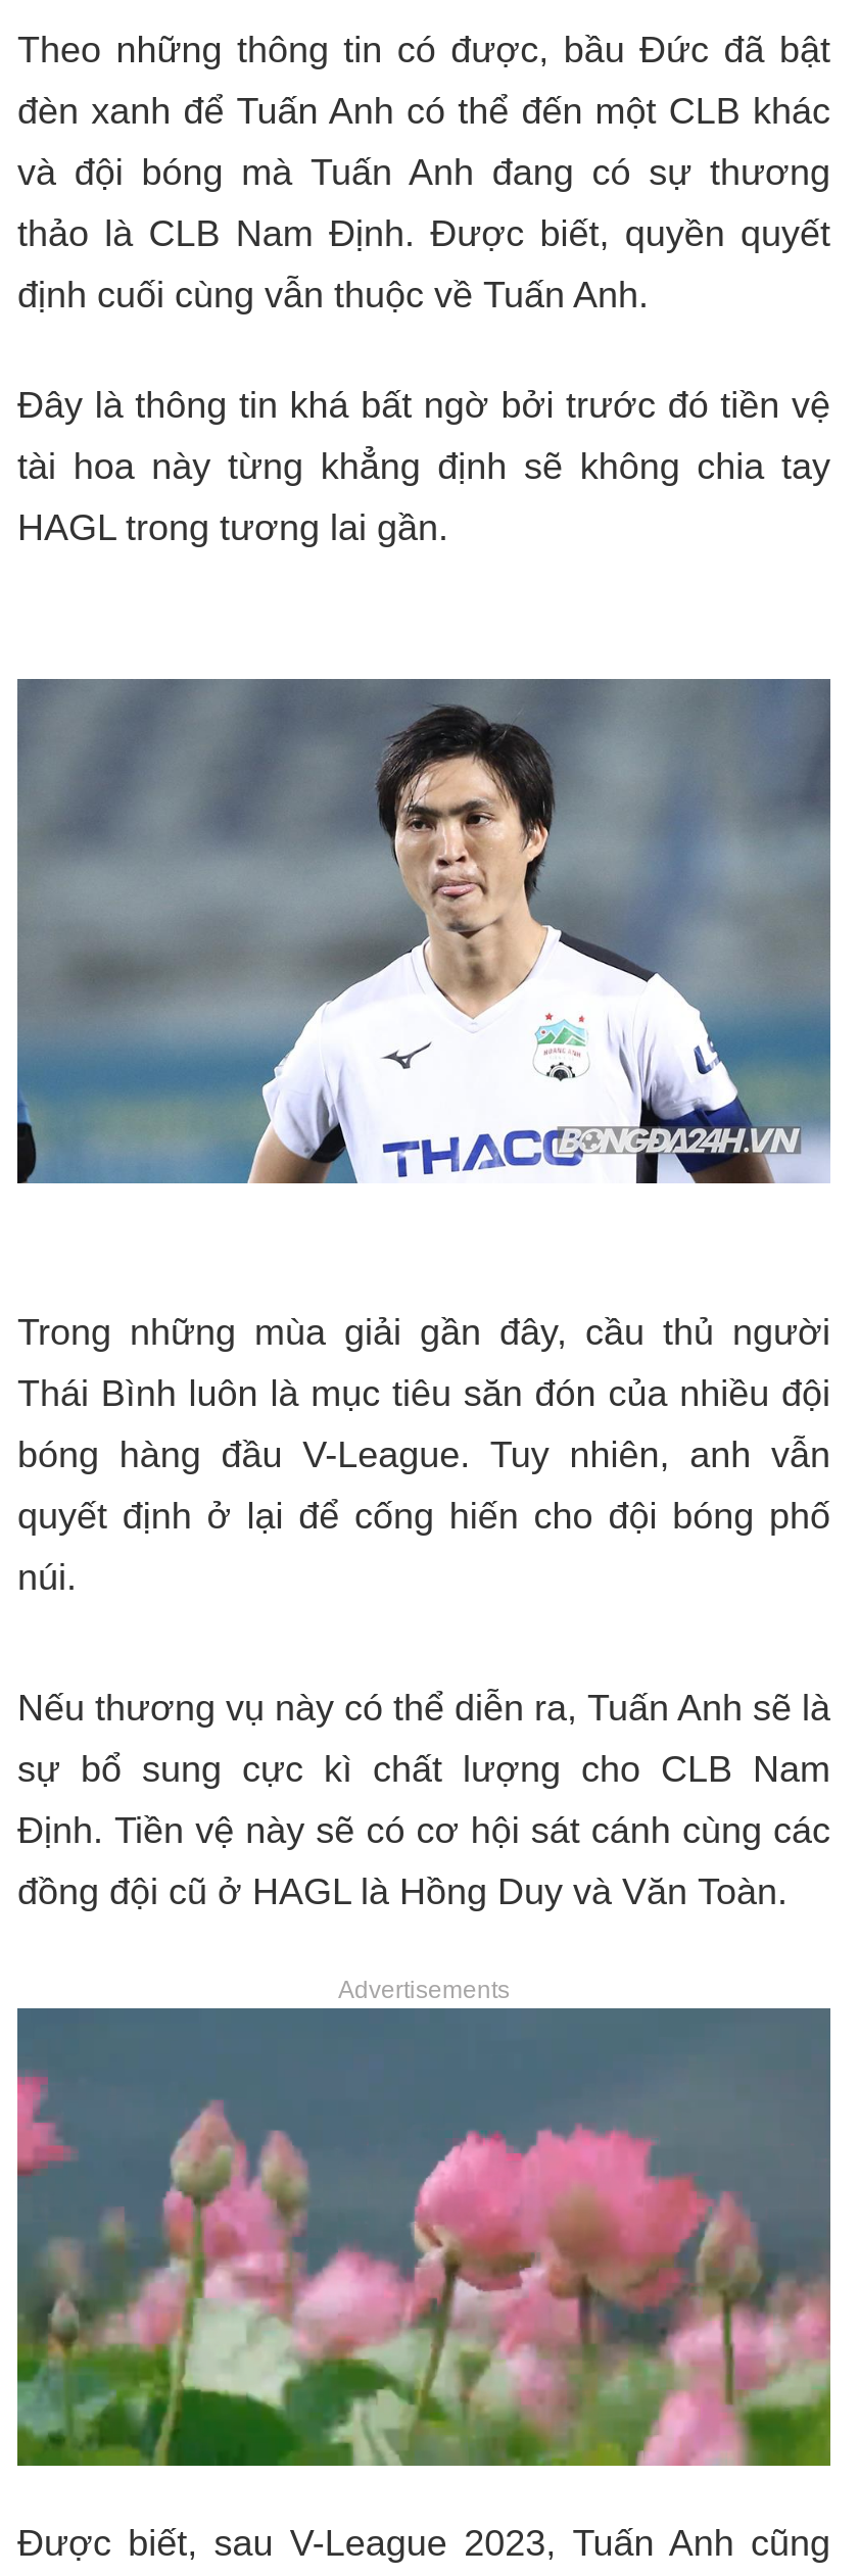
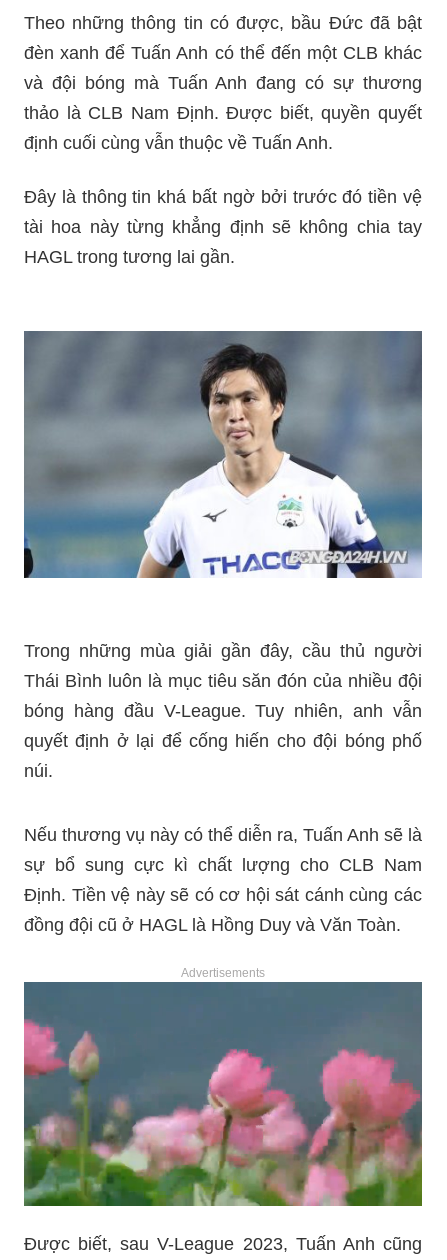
[15,2072,830,2468] [image] -> [23,1015,422,1207] [image]

